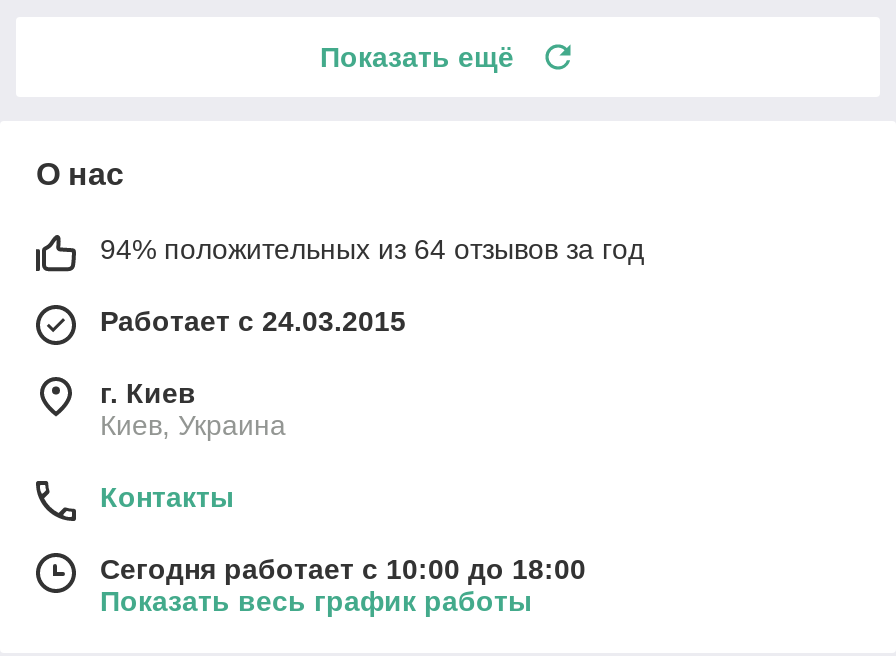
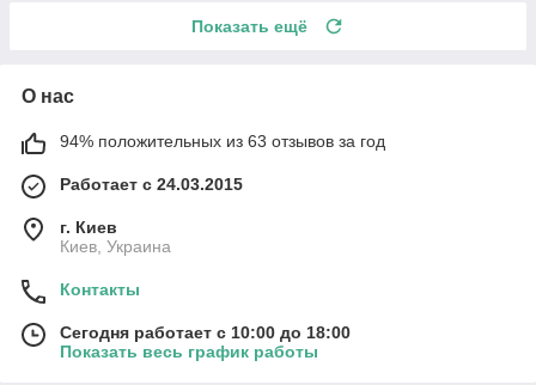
[100,233,644,265] 94% положительных из 64 отзывов за год -> [60,131,385,150] 94% положительных из 63 отзывов за год

